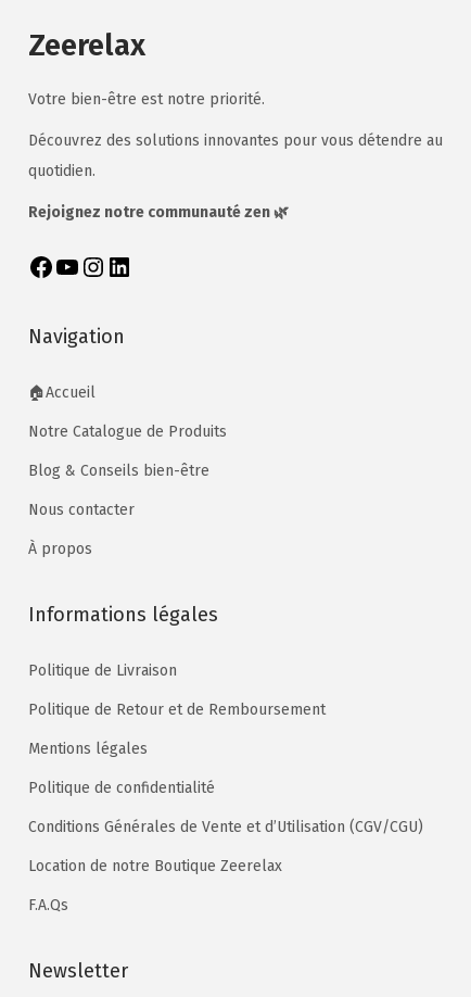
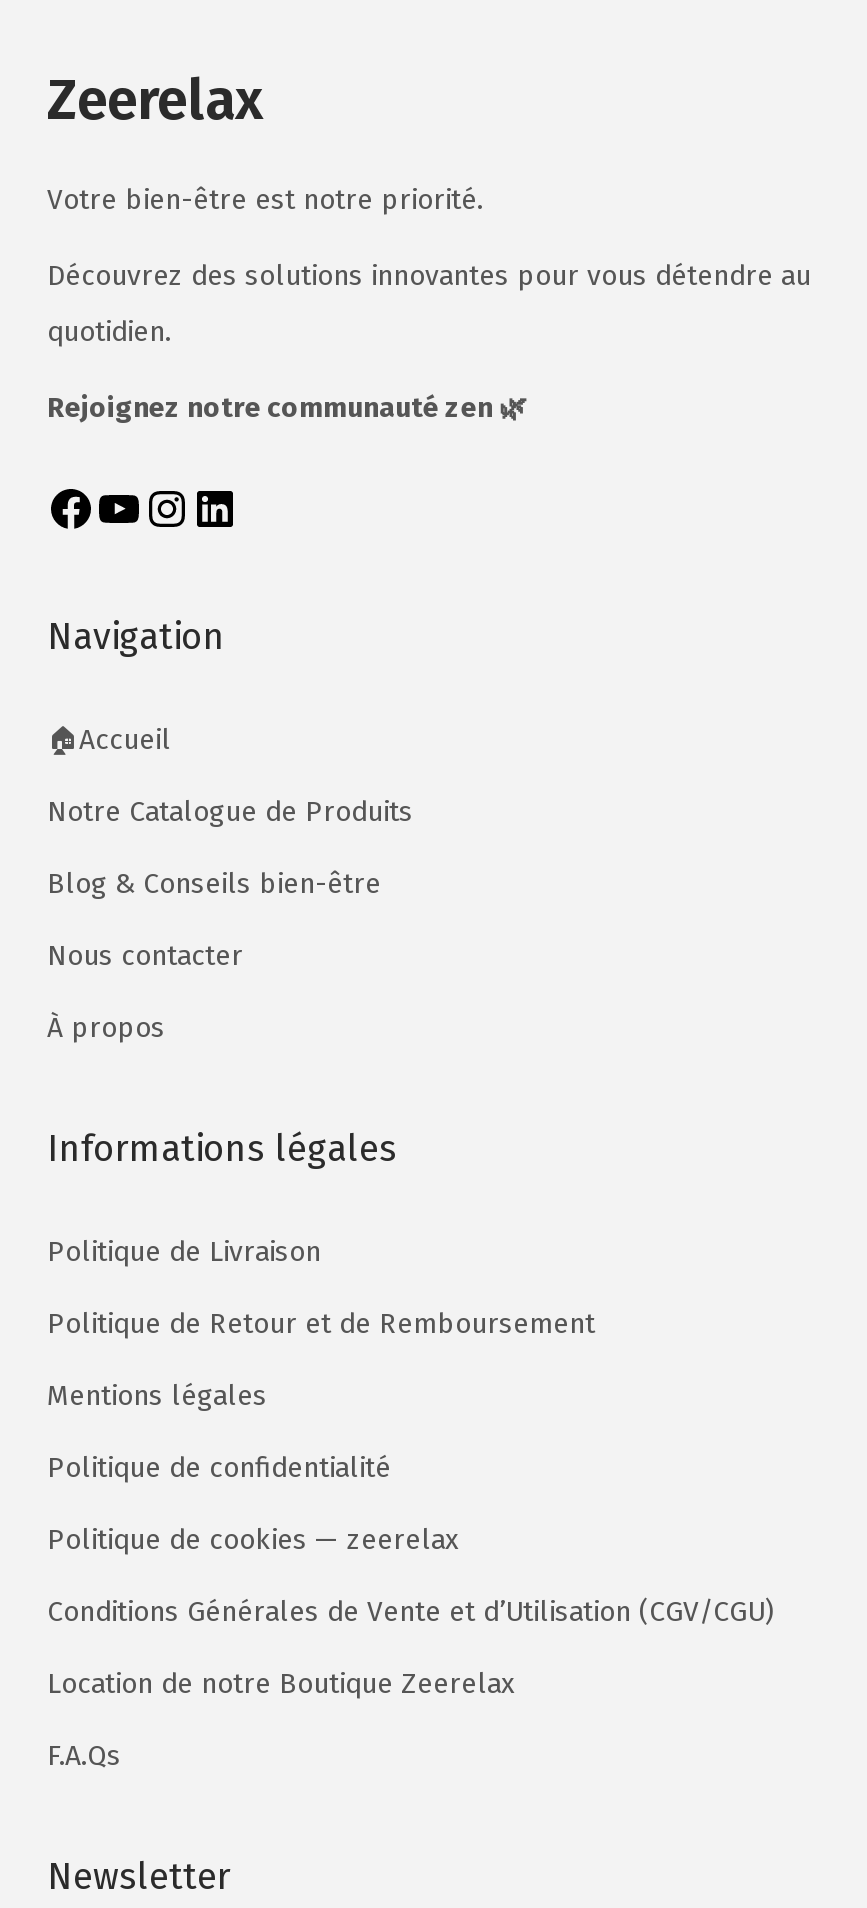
none -> [47,1522,459,1556] Politique de cookies — zeerelax

